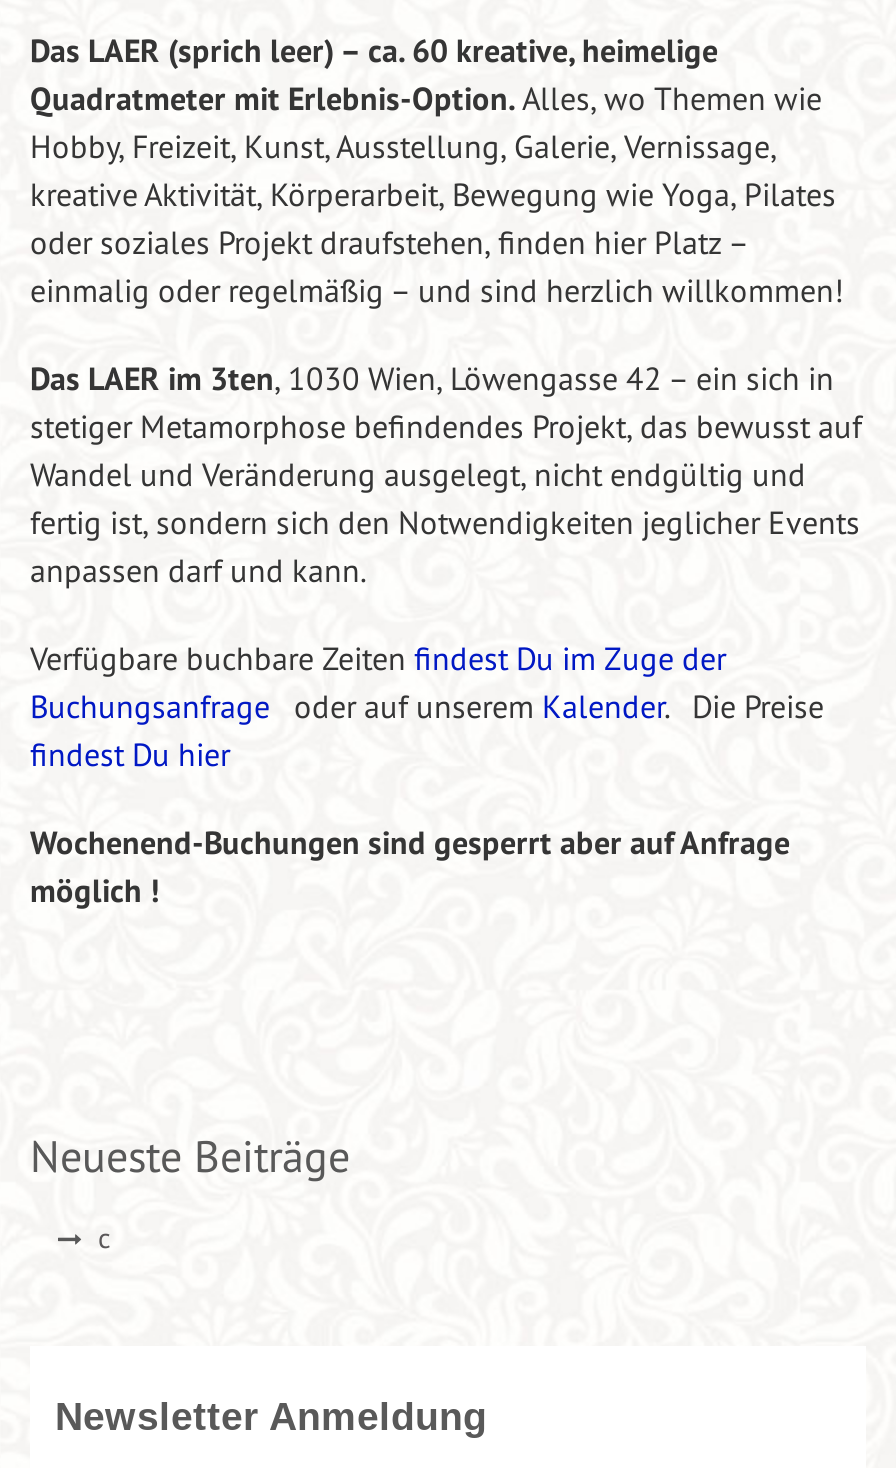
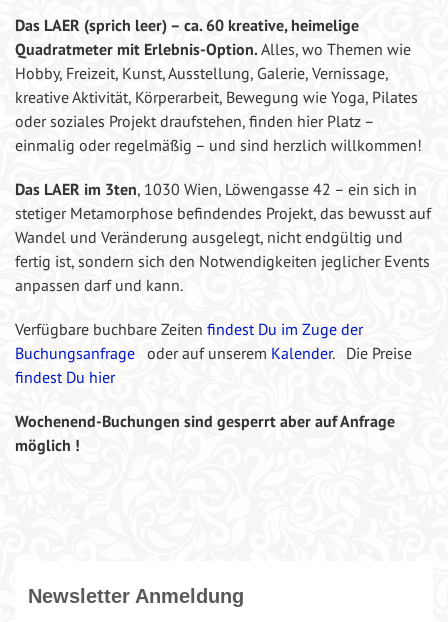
[30,1128,350,1256] Neueste Beiträge | c -> none

